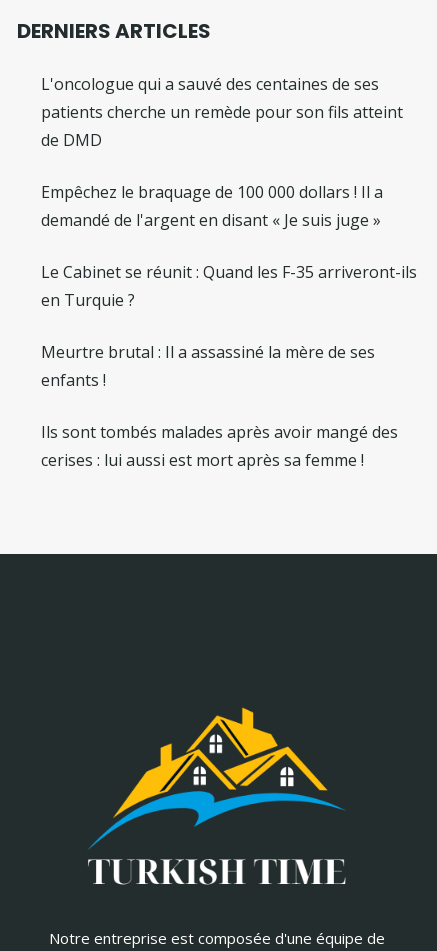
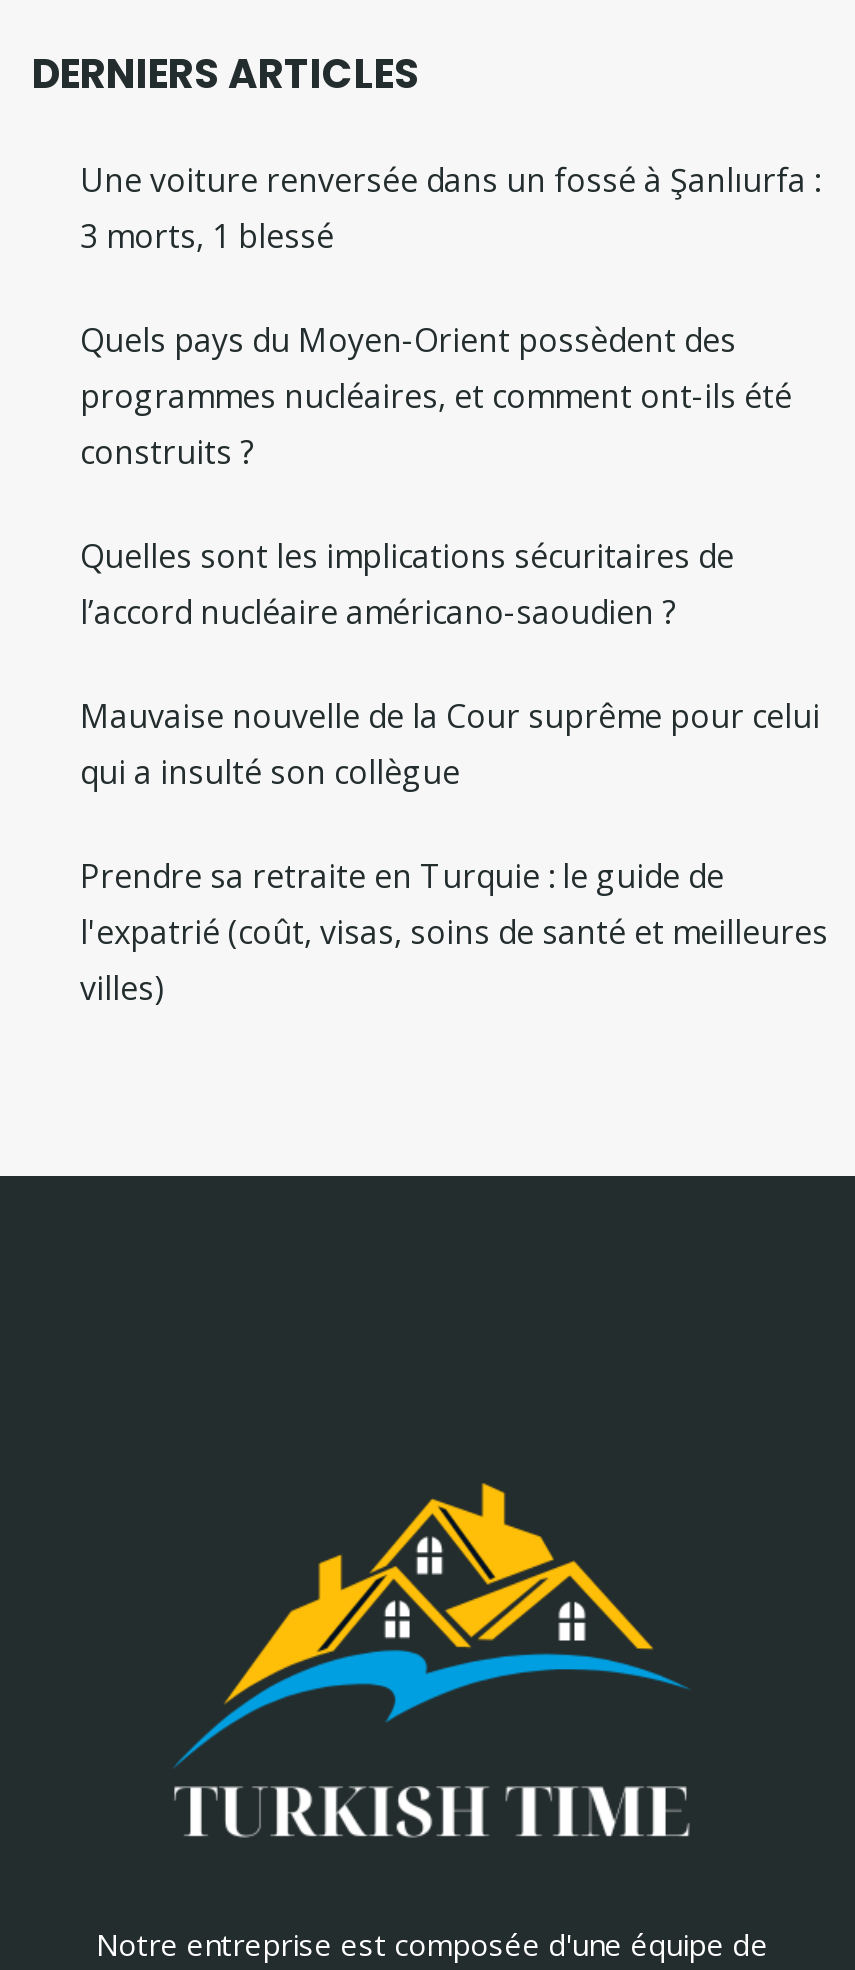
[41,73,403,151] L'oncologue qui a sauvé des centaines de ses | patients cherche un remède pour son fils atteint | de DMD -> [80,158,820,258] Une voiture renversée dans un fossé à Şanlıurfa : | 3 morts, 1 blessé
[41,181,383,231] Empêchez le braquage de 100 000 dollars ! Il a | demandé de l'argent en disant « Je suis juge » -> [80,318,792,474] Quels pays du Moyen-Orient possèdent des | programmes nucléaires, et comment ont-ils été | construits ?
[41,261,417,311] Le Cabinet se réunit : Quand les F-35 arriveront-ils | en Turquie ? -> [80,534,734,634] Quelles sont les implications sécuritaires de | l’accord nucléaire américano-saoudien ?
[41,341,375,391] Meurtre brutal : Il a assassiné la mère de ses | enfants ! -> [80,694,820,794] Mauvaise nouvelle de la Cour suprême pour celui | qui a insulté son collègue
[41,421,398,471] Ils sont tombés malades après avoir mangé des | cerises : lui aussi est mort après sa femme ! -> [80,854,828,1010] Prendre sa retraite en Turquie : le guide de | l'expatrié (coût, visas, soins de santé et meilleures | villes)

